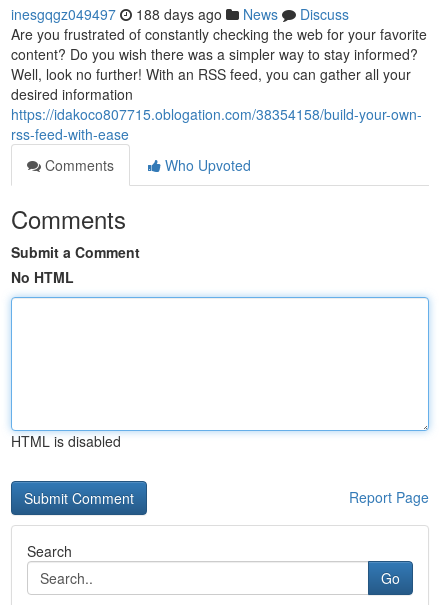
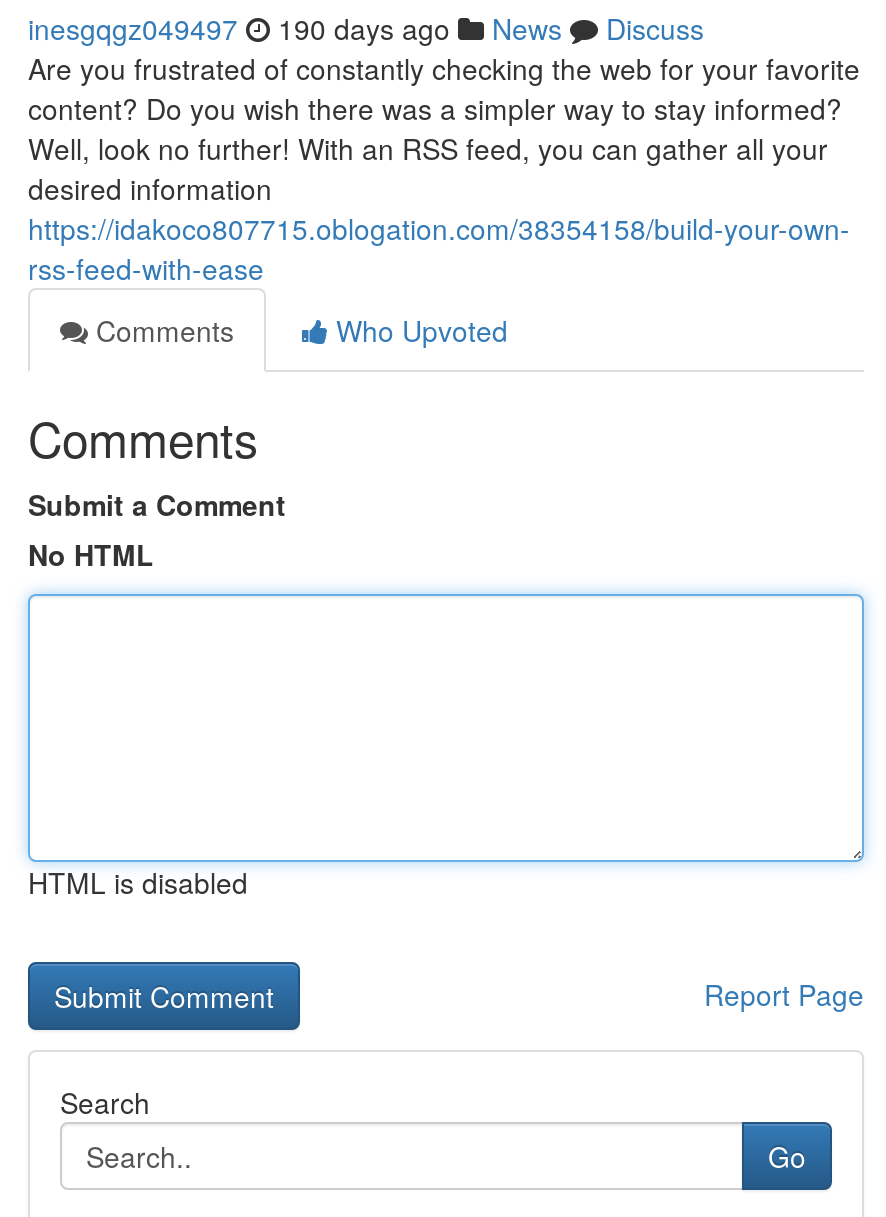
[11,4,349,24] inesgqgz049497 188 days ago News Discuss -> [28,8,704,48] inesgqgz049497 190 days ago News Discuss

